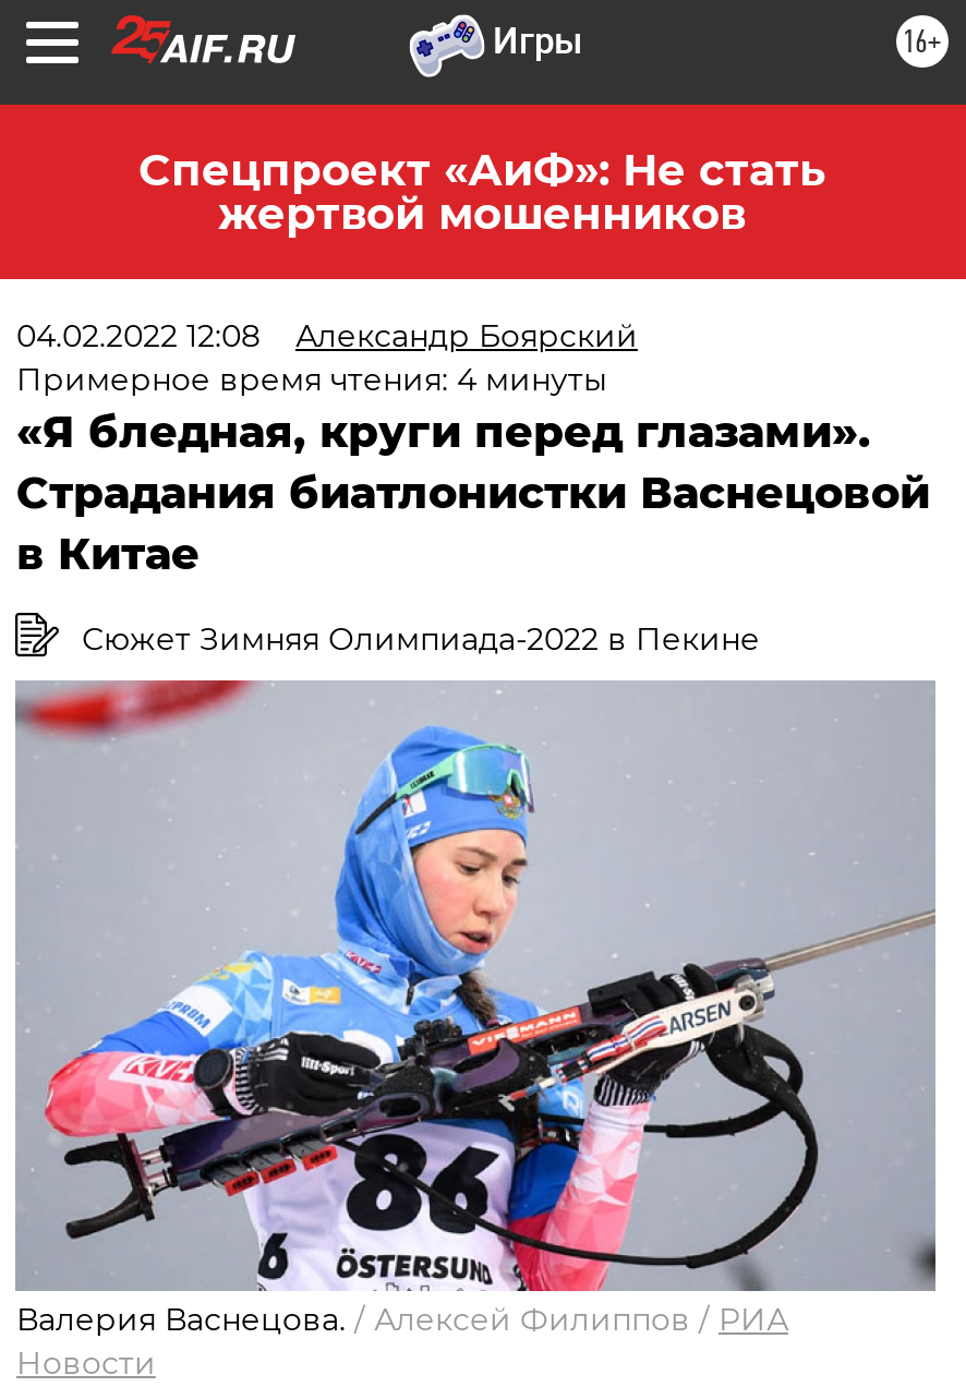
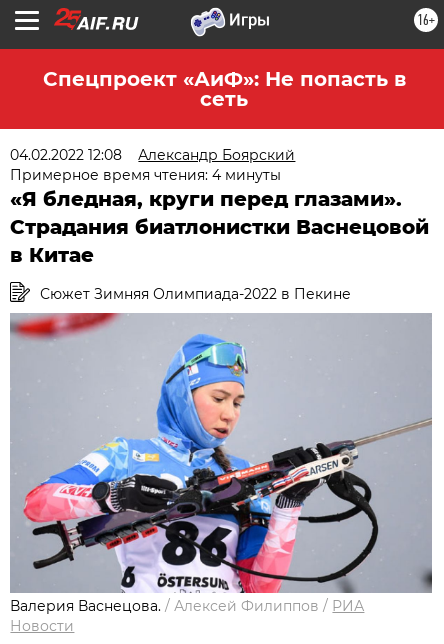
[138,144,825,240] Спецпроект «АиФ»: Не стать | жертвой мошенников -> [42,67,405,111] Спецпроект «АиФ»: Не попасть в | сеть

